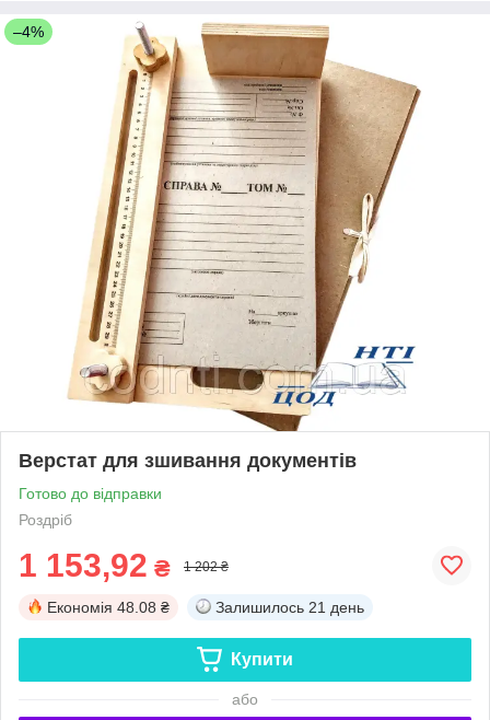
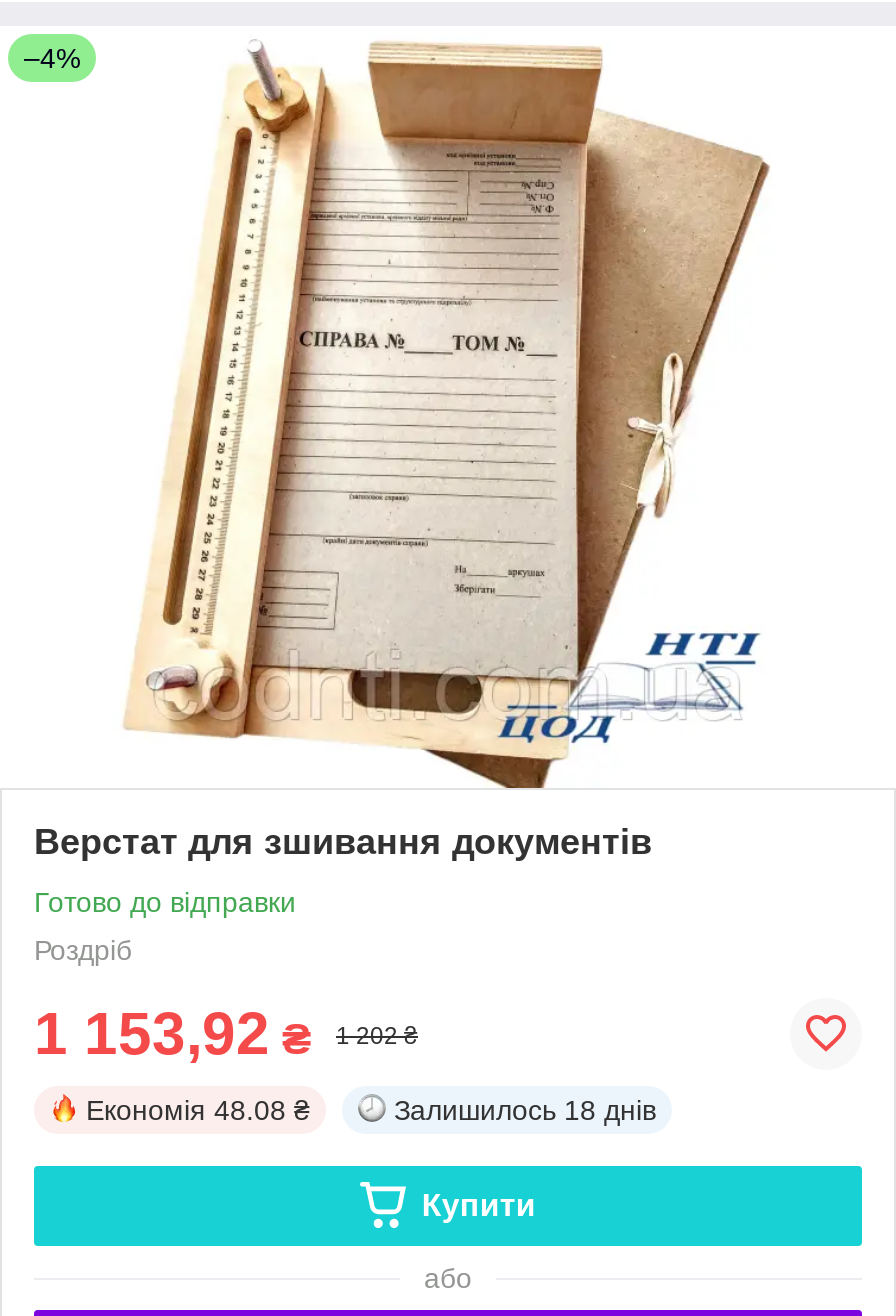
[215,598,364,616] Залишилось 21 день -> [394,1094,656,1126] Залишилось 18 днів

